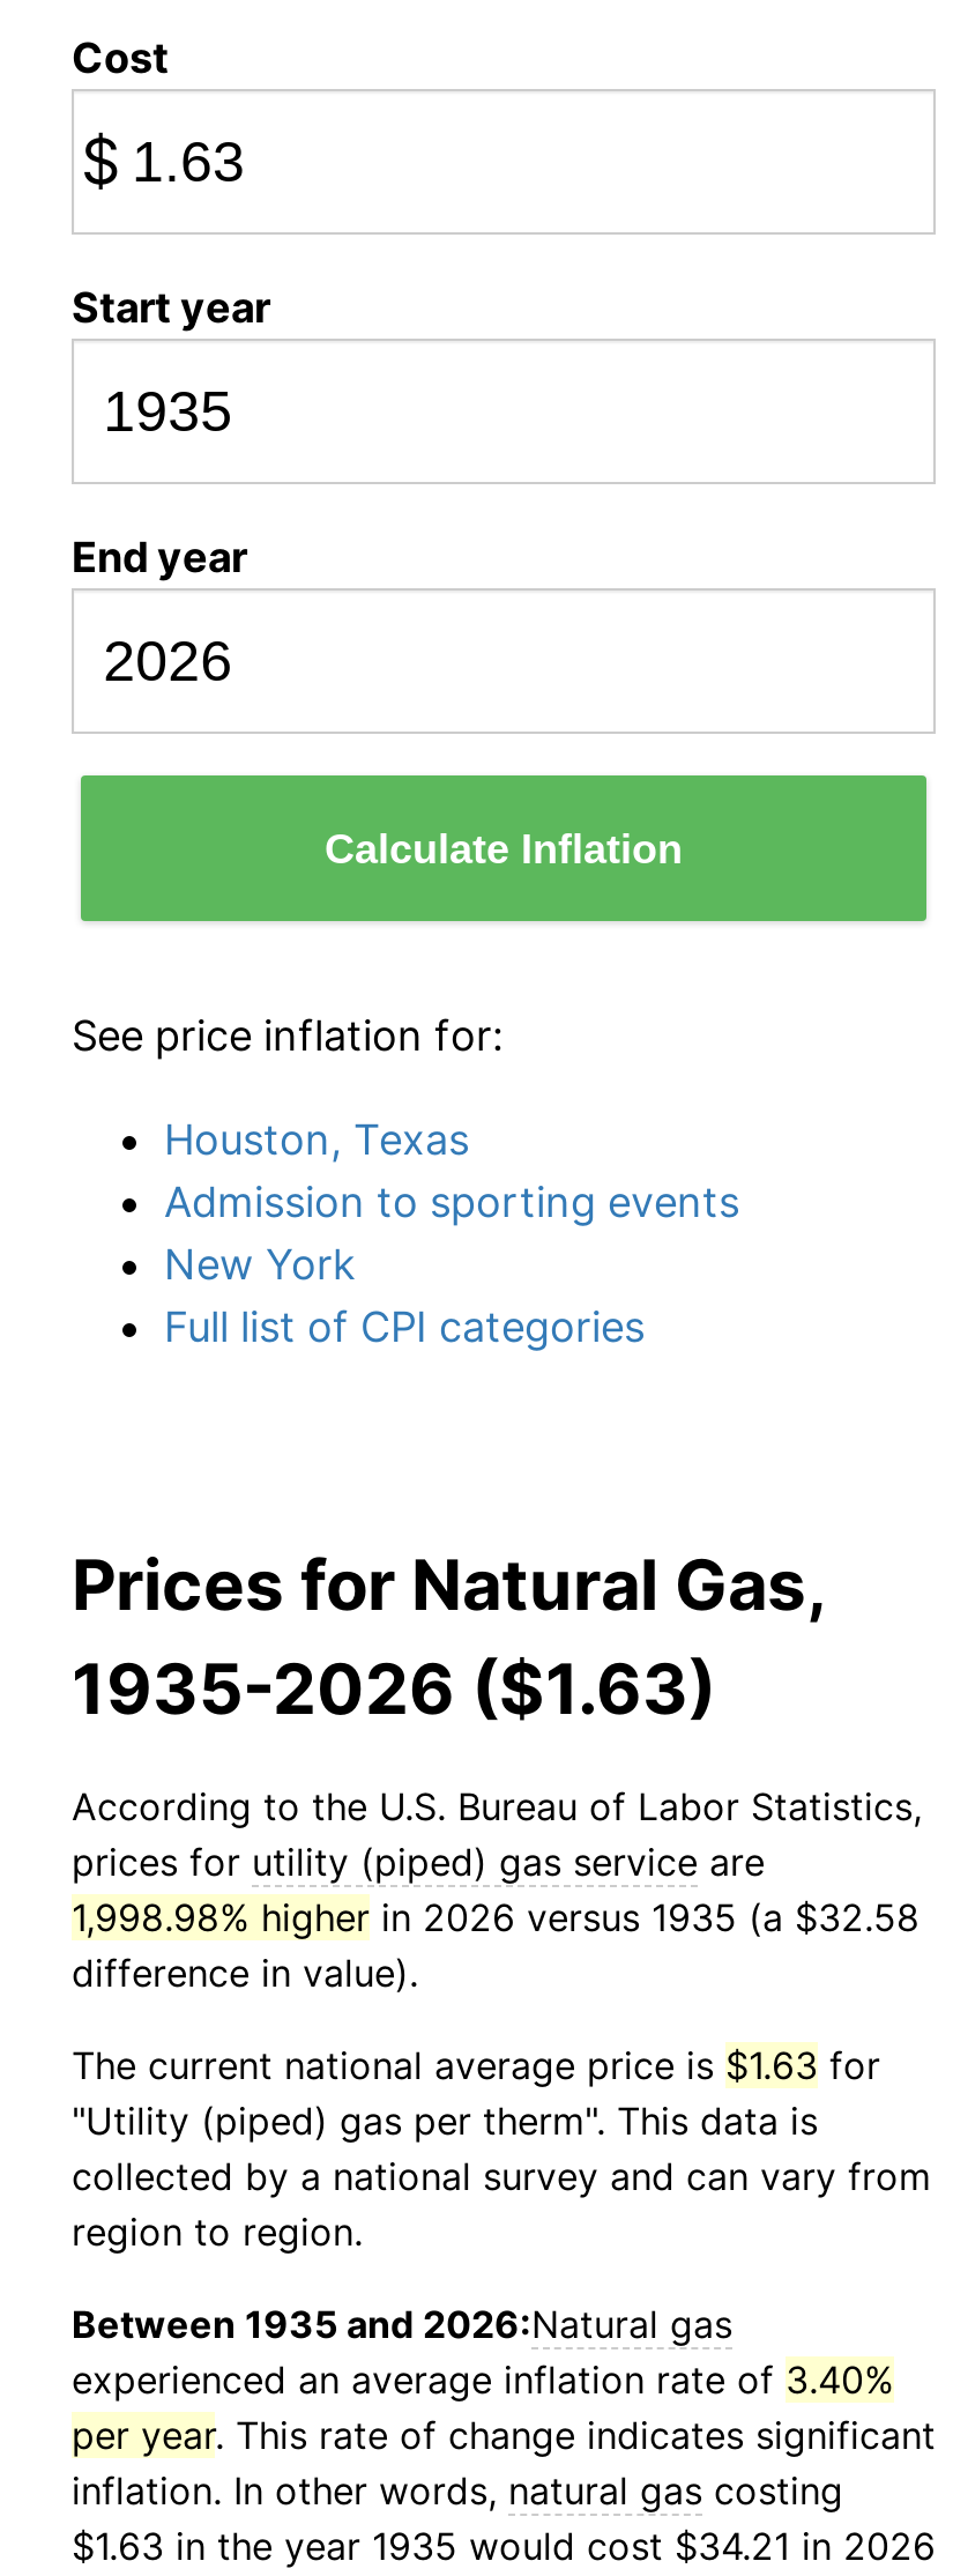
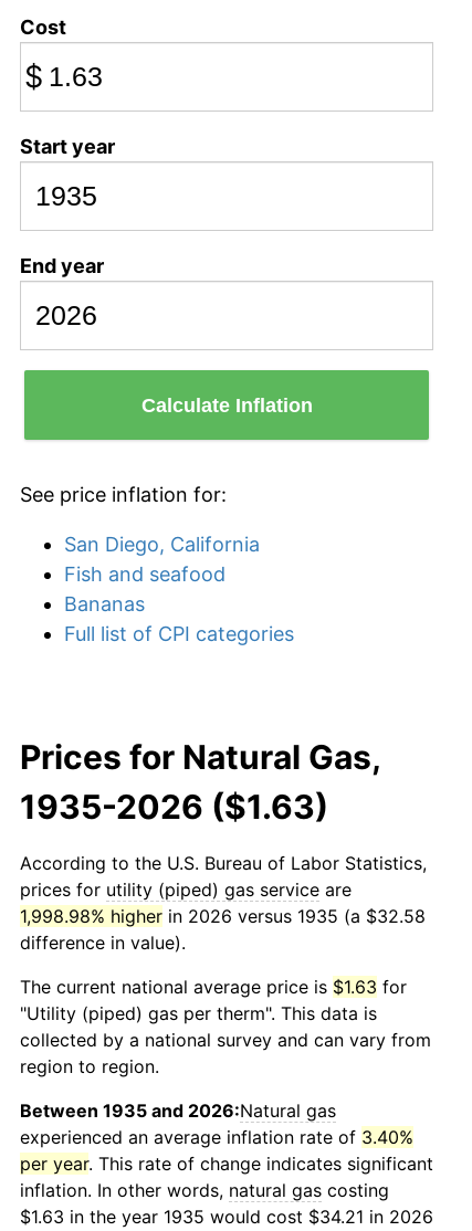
[164,1115,739,1289] Houston, Texas | Admission to sporting events | New York -> [64,533,260,615] San Diego, California | Fish and seafood | Bananas

